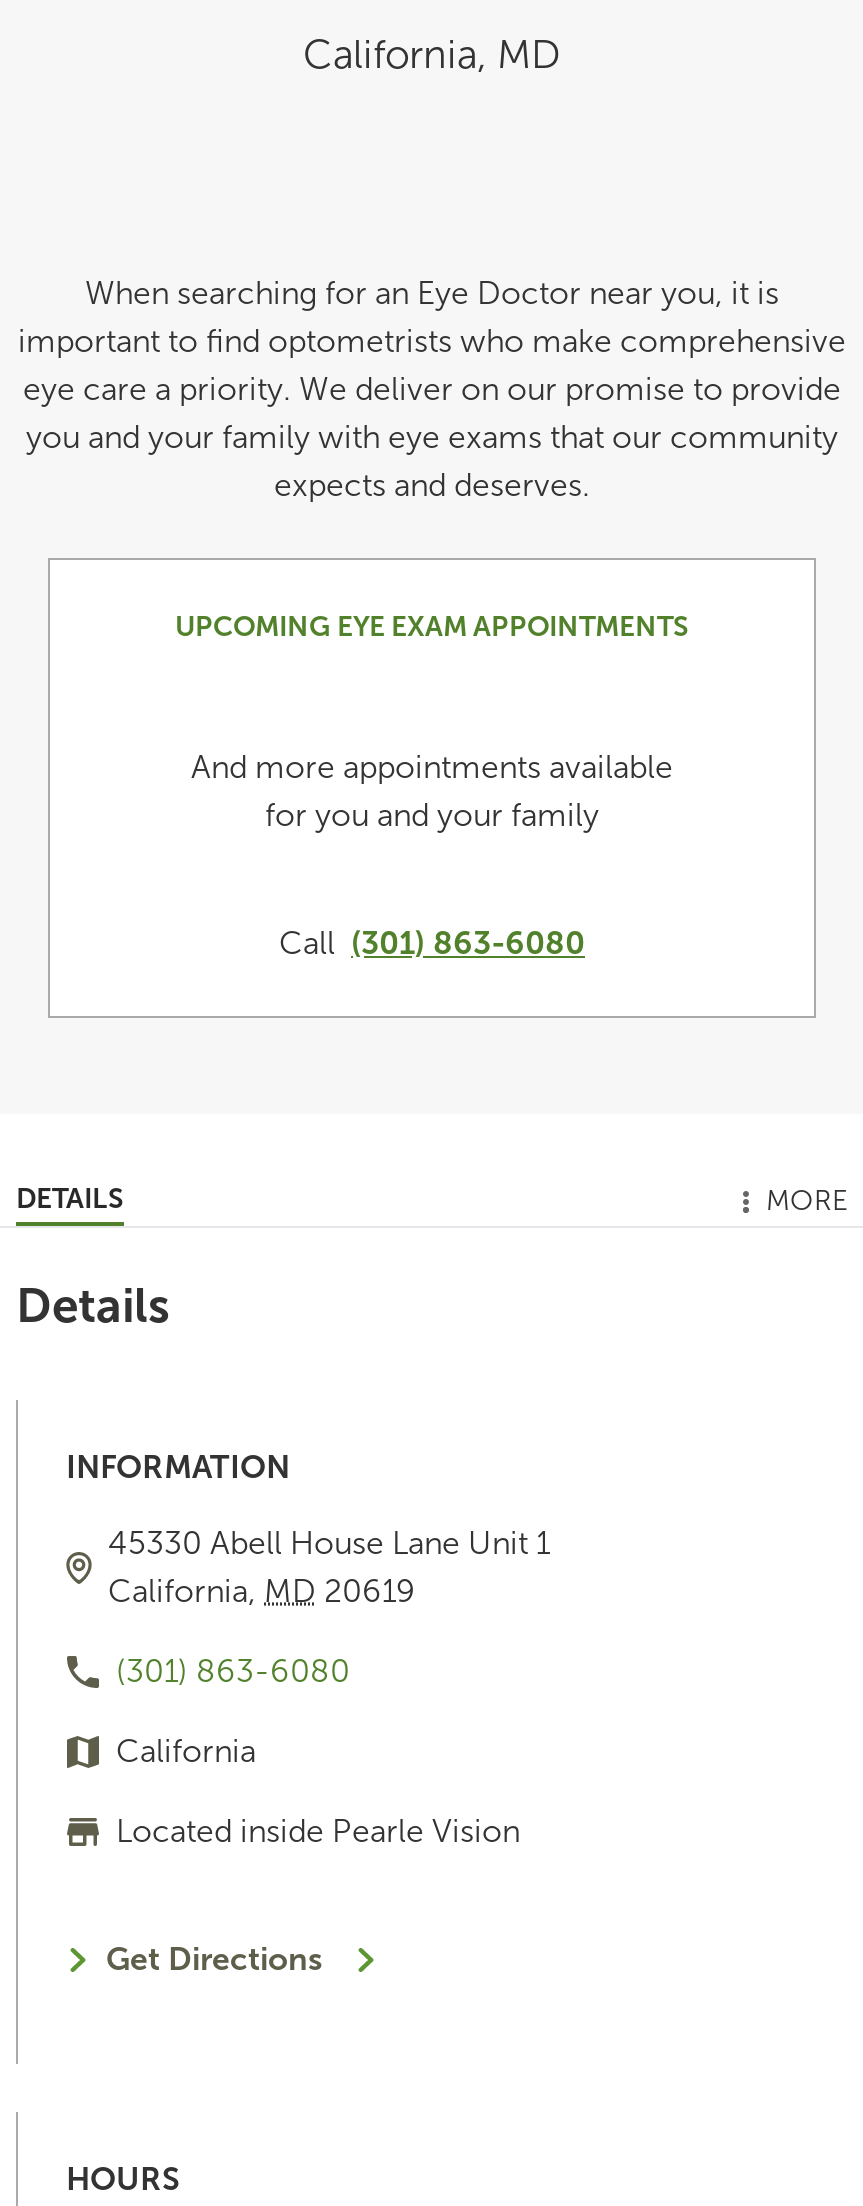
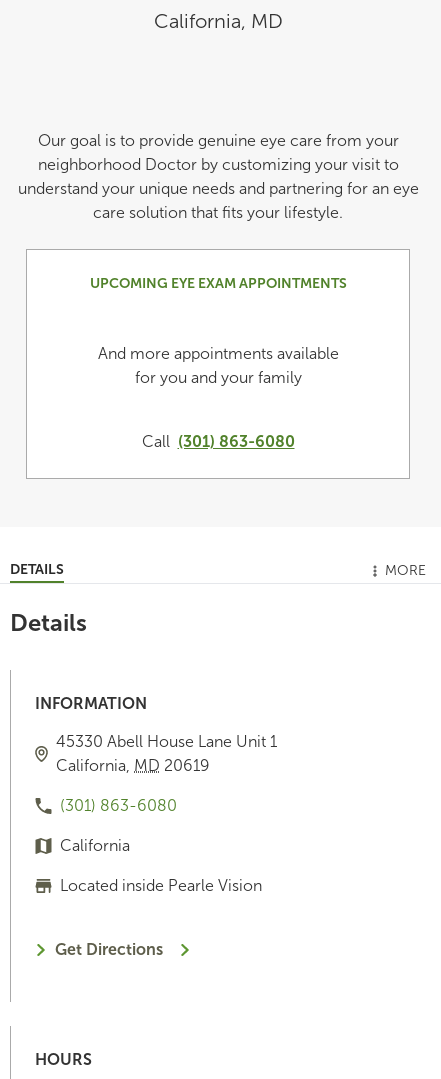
[18,274,846,504] When searching for an Eye Doctor near you, it is | important to find optometrists who make comprehensive | eye care a priority. We deliver on our promise to provide | you and your family with eye exams that our community | expects and deserves. -> [17,131,418,222] Our goal is to provide genuine eye care from your | neighborhood Doctor by customizing your visit to | understand your unique needs and partnering for an eye | care solution that fits your lifestyle.

